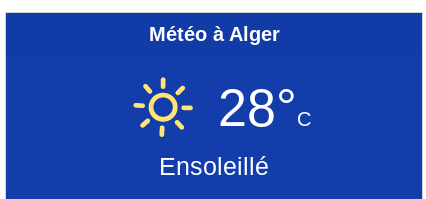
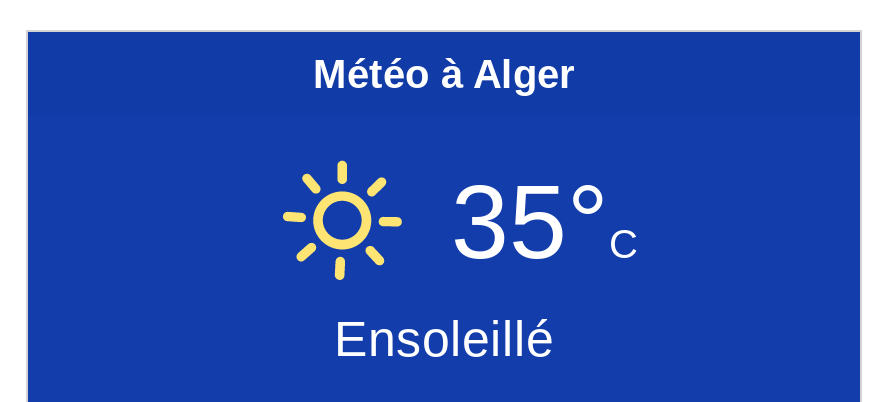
[217,78,310,136] 28°C -> [451,163,637,279] 35°C

